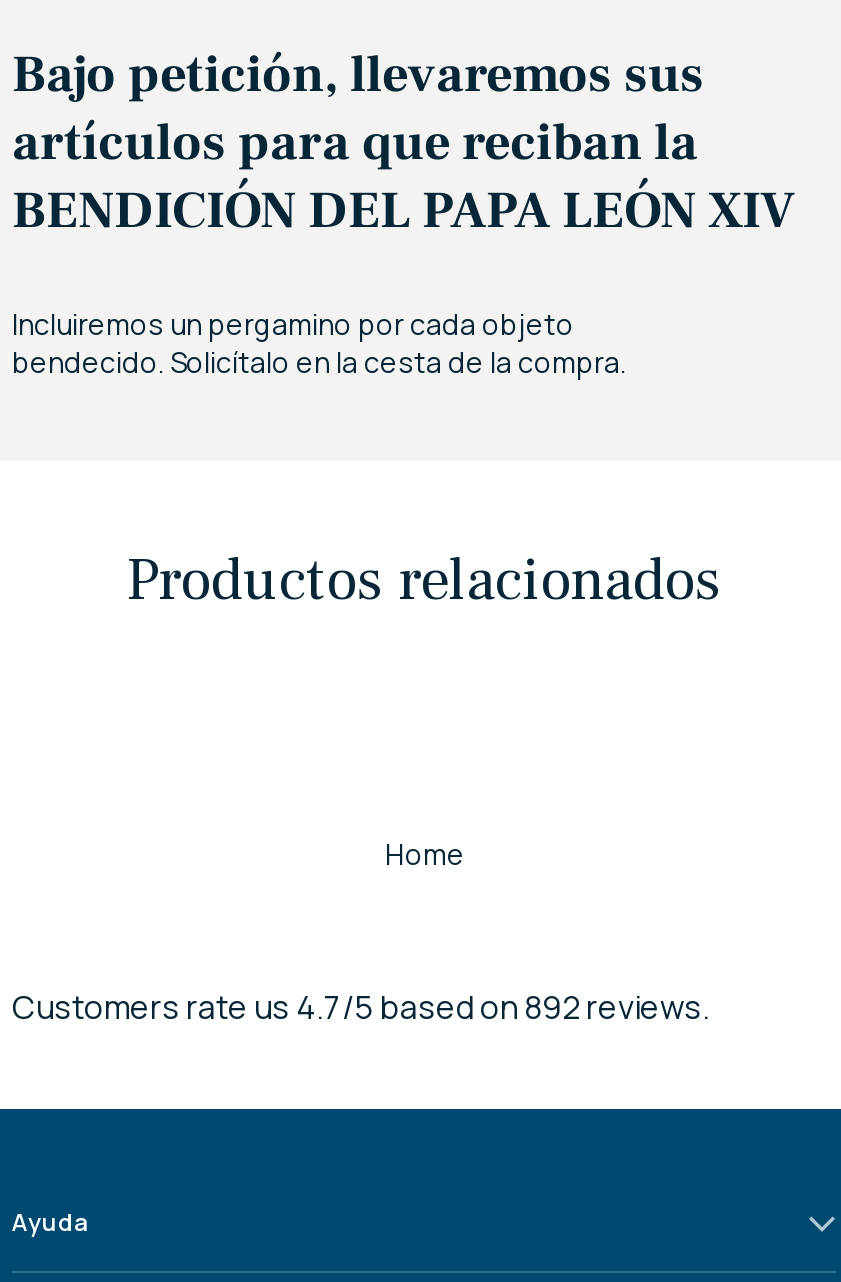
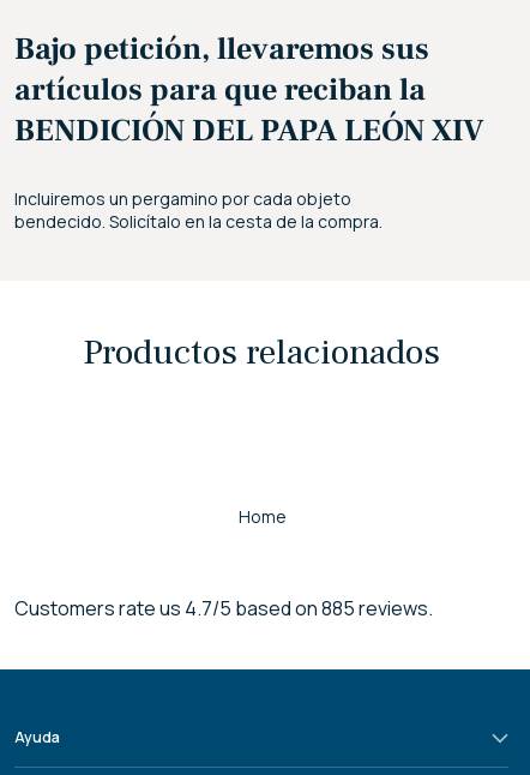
[12,985,710,1029] Customers rate us 4.7/5 based on 892 reviews. -> [14,595,433,621] Customers rate us 4.7/5 based on 885 reviews.

